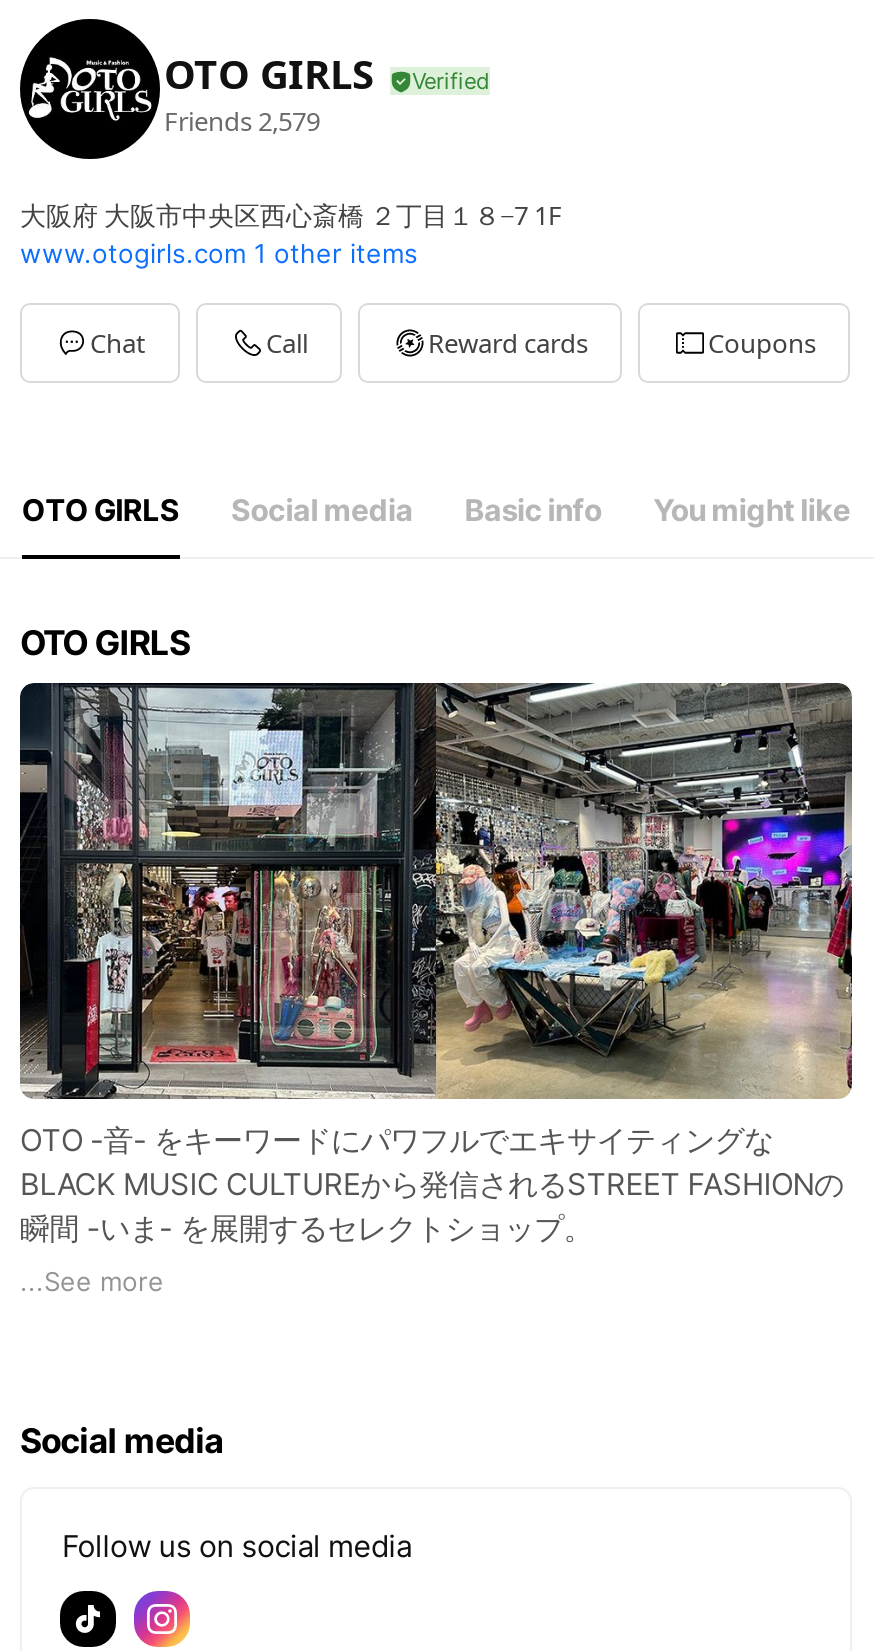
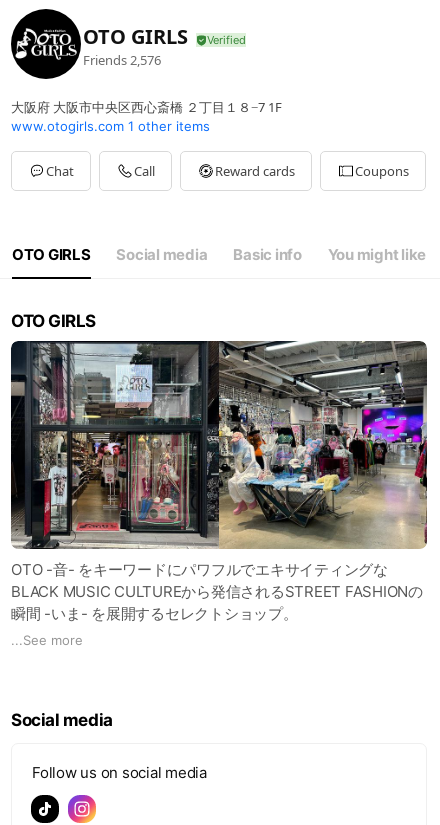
[164,103,320,139] Friends 2,579 -> [83,51,161,69] Friends 2,576

